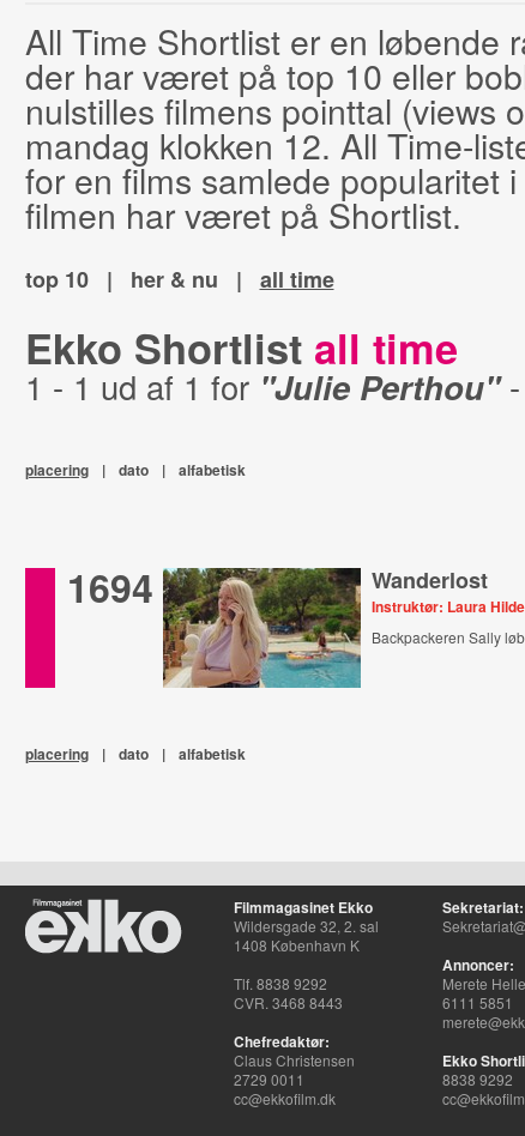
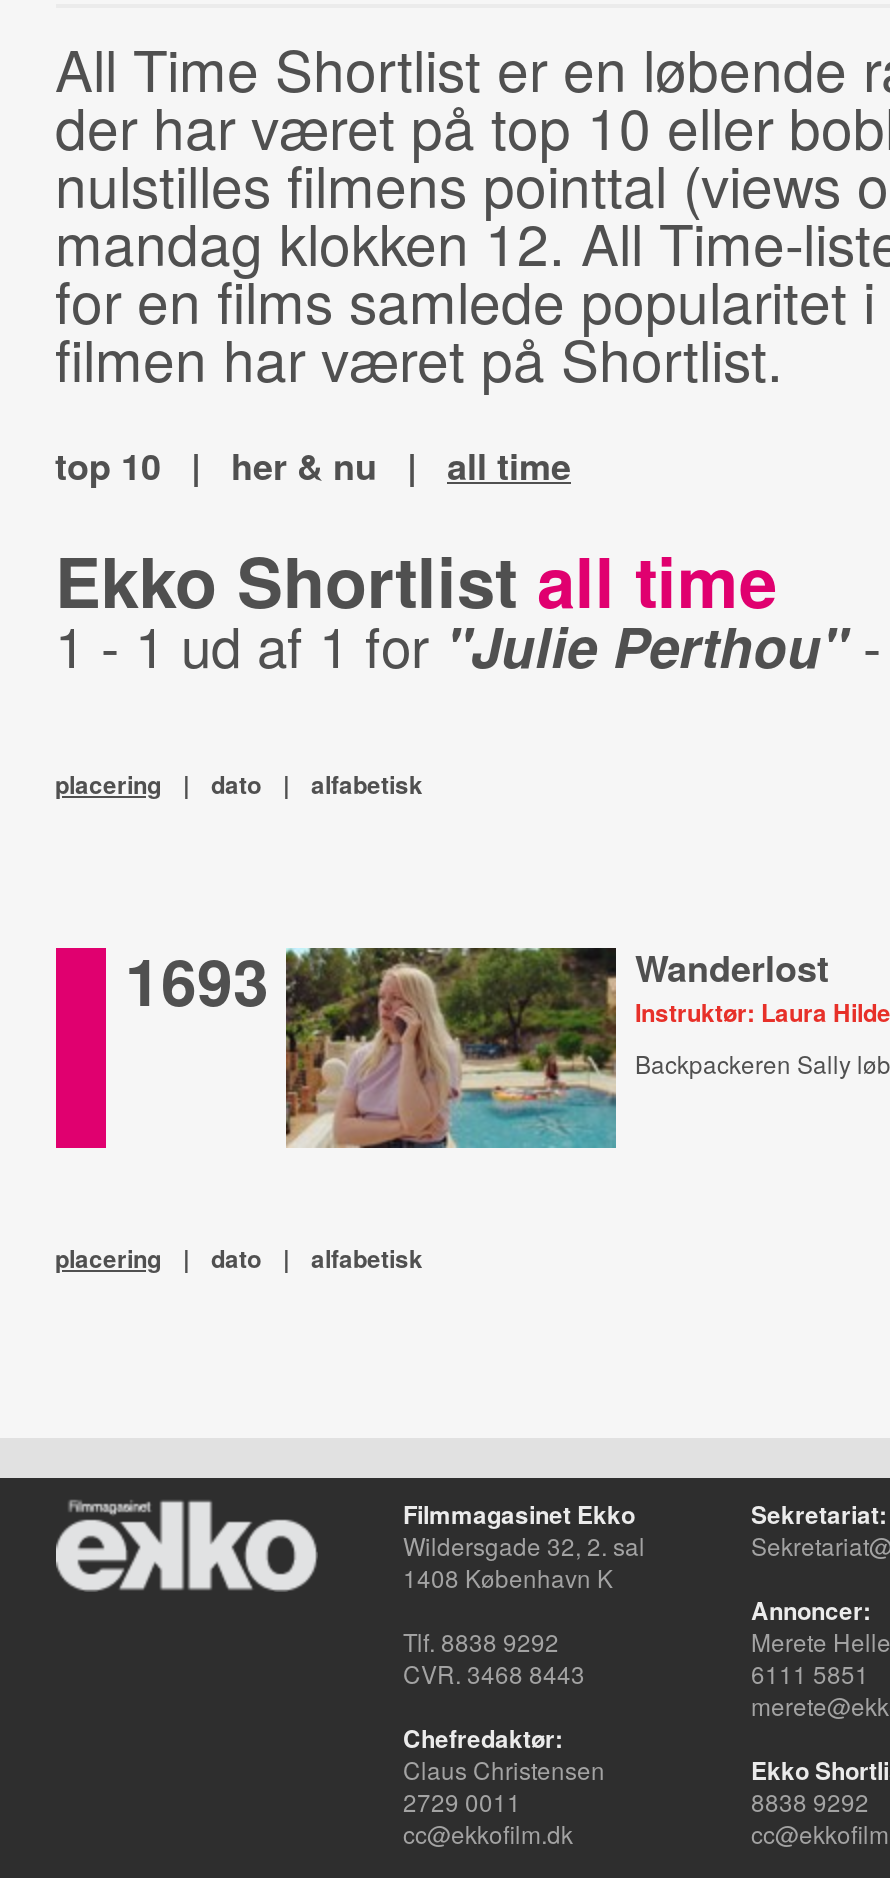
[67,560,153,615] 1694 -> [125,934,269,1026] 1693

